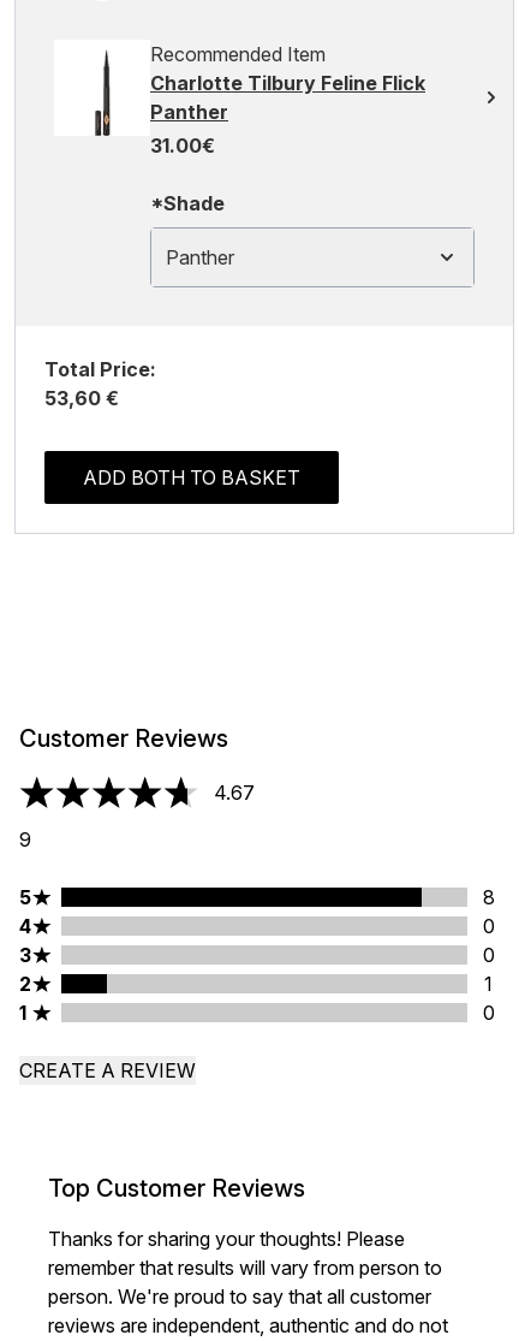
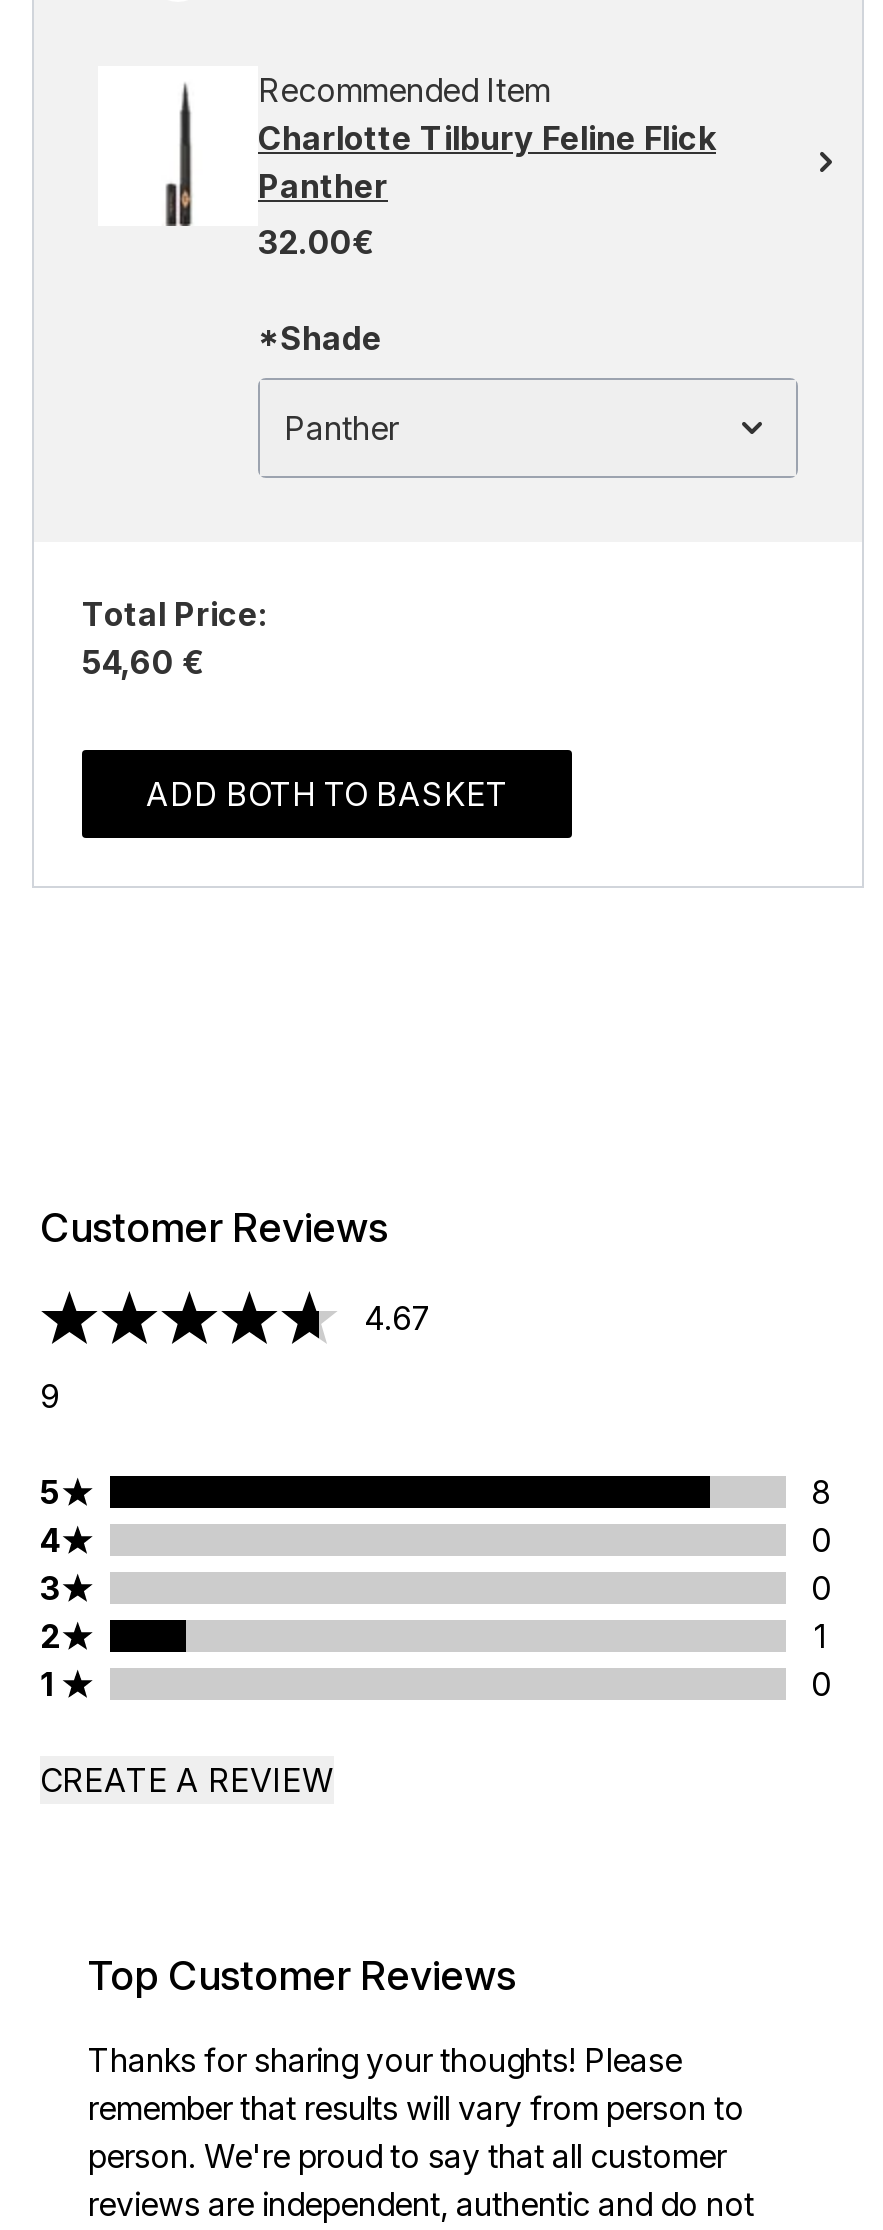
[150,133,215,158] 31.00€ -> [258,222,374,262] 32.00€
[44,386,119,410] 53,60 € -> [82,642,204,682] 54,60 €

